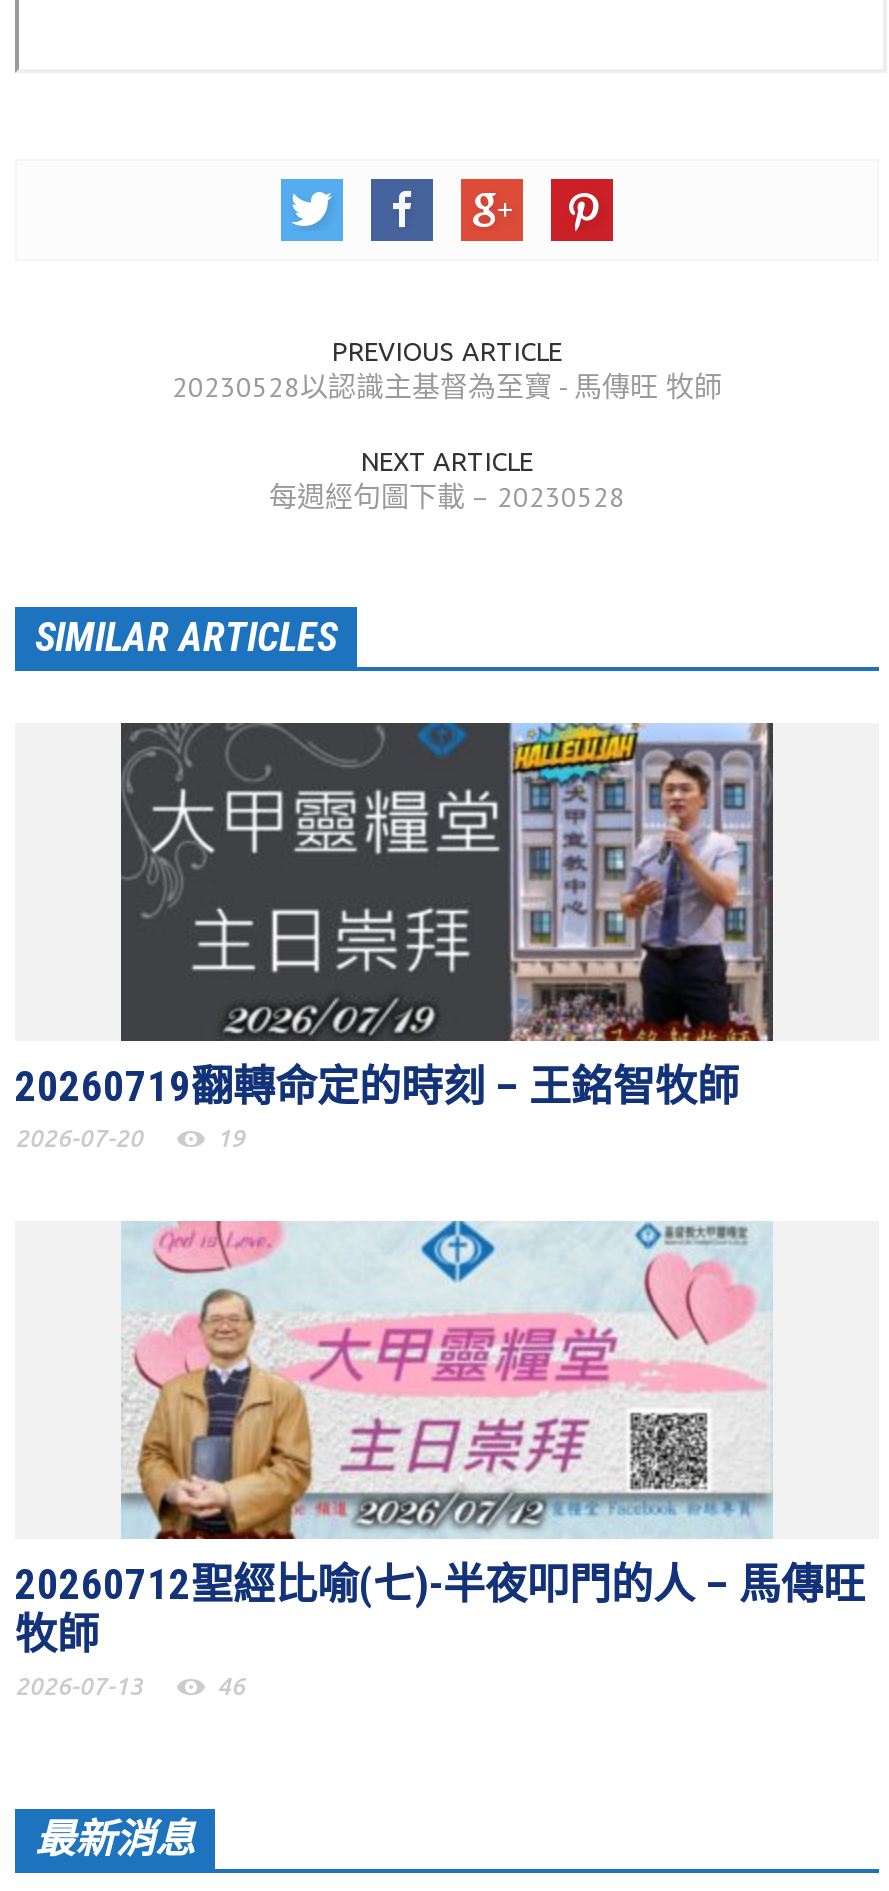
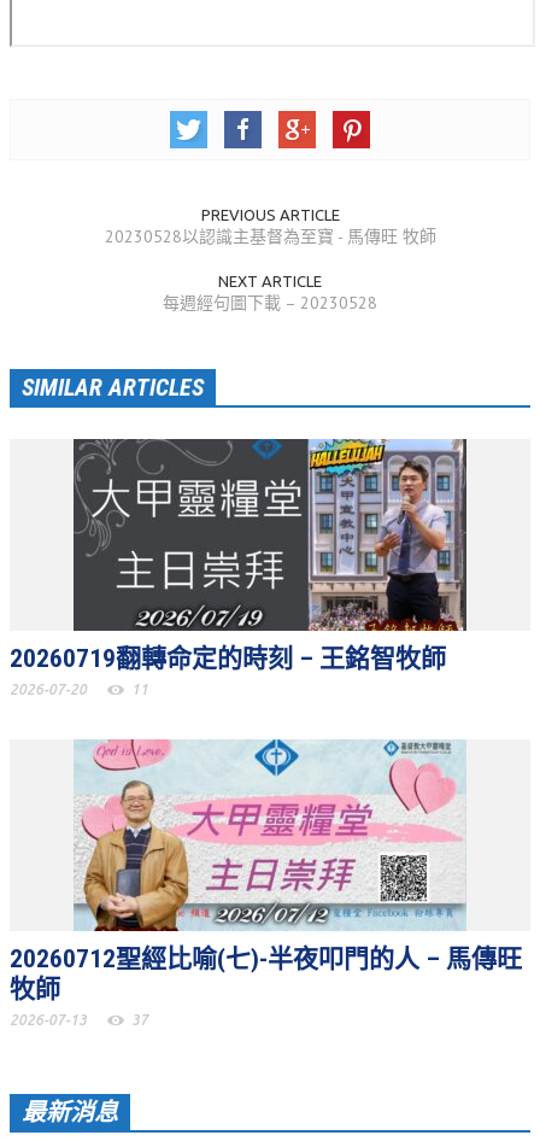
[217,1124,245,1150] 19 -> [131,681,148,697] 11
[217,1672,245,1698] 46 -> [131,1011,148,1027] 37

